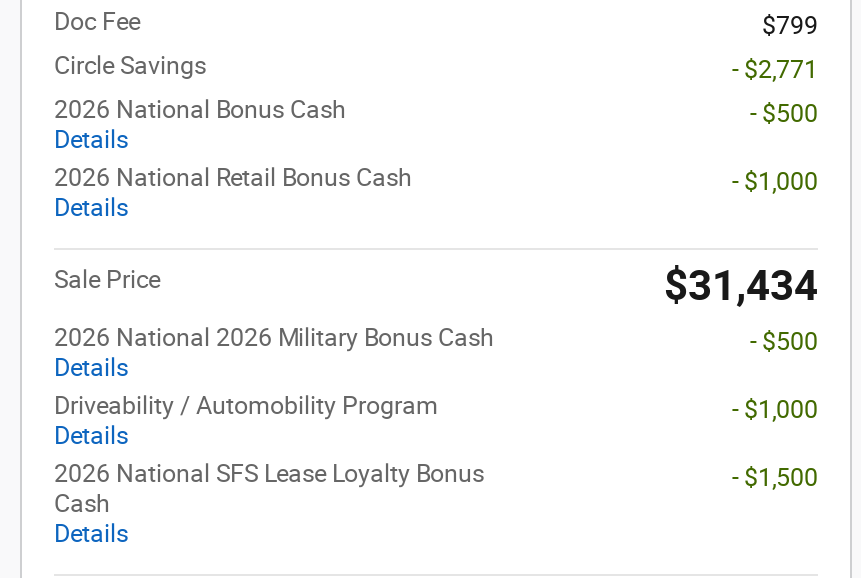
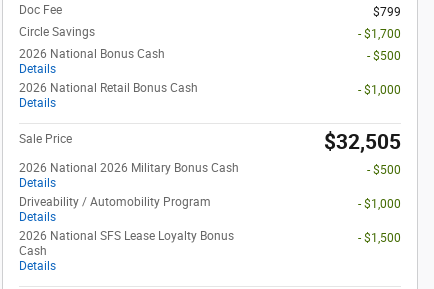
[732,55,818,83] - $2,771 -> [358,27,401,41] - $1,700
[664,261,818,309] $31,434 -> [324,130,401,154] $32,505

